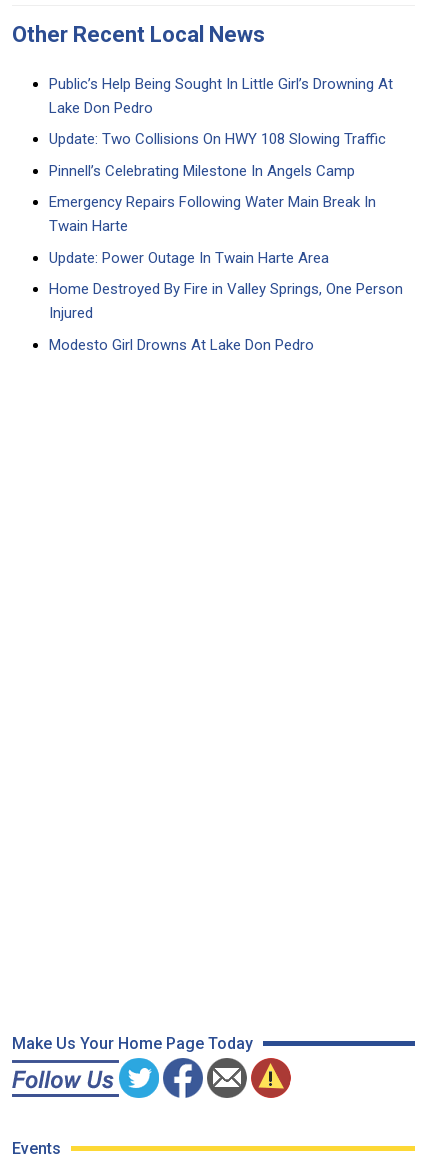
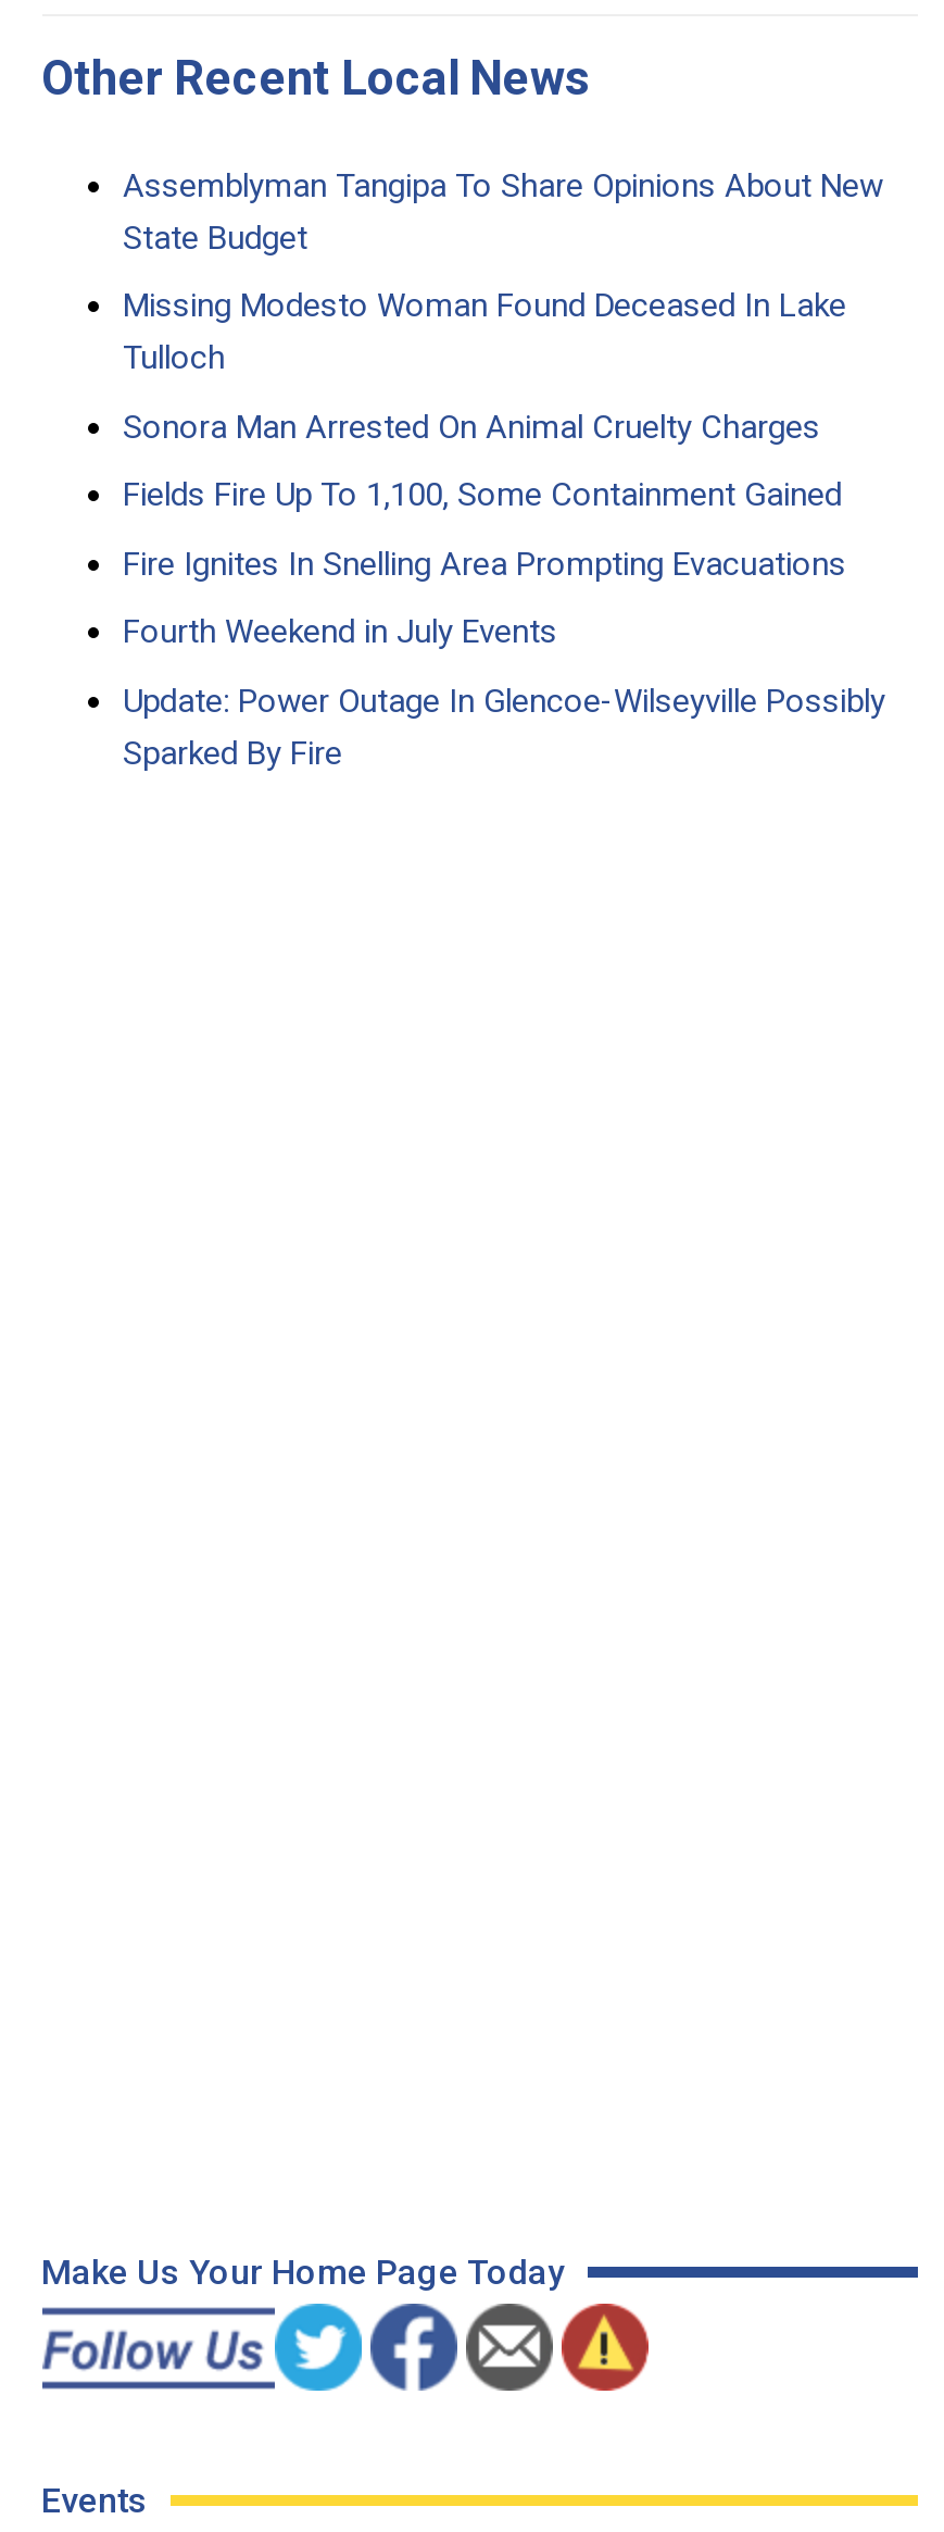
[49,75,393,117] Public’s Help Being Sought In Little Girl’s Drowning At | Lake Don Pedro -> [123,166,883,257] Assemblyman Tangipa To Share Opinions About New | State Budget
[49,130,386,148] Update: Two Collisions On HWY 108 Slowing Traffic -> [123,286,846,378] Missing Modesto Woman Found Deceased In Lake | Tulloch
[49,162,355,180] Pinnell’s Celebrating Milestone In Angels Camp -> [123,407,820,446] Sonora Man Arrested On Animal Cruelty Charges
[49,193,376,235] Emergency Repairs Following Water Main Break In | Twain Harte -> [123,476,842,515] Fields Fire Up To 1,100, Some Containment Gained
[49,249,329,267] Update: Power Outage In Twain Harte Area -> [123,544,846,583] Fire Ignites In Snelling Area Prompting Evacuations
[49,280,403,322] Home Destroyed By Fire in Valley Springs, One Person | Injured -> [123,613,557,652] Fourth Weekend in July Events
[49,336,314,354] Modesto Girl Drowns At Lake Don Pedro -> [123,681,885,772] Update: Power Outage In Glencoe-Wilseyville Possibly | Sparked By Fire

